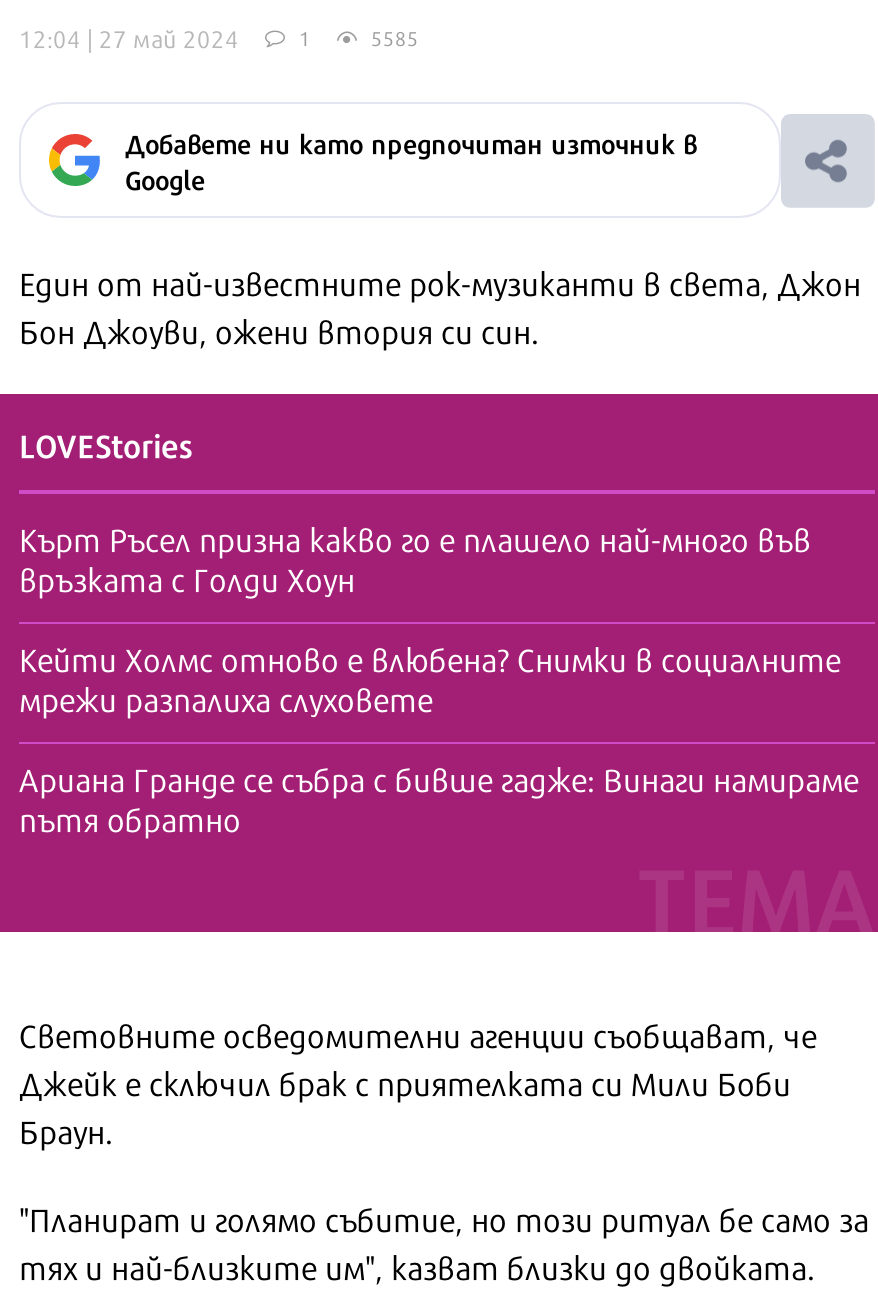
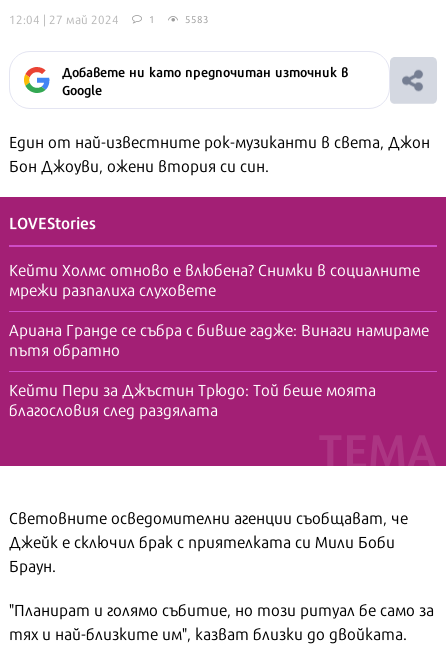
[371,22,419,52] 5585 -> [185,11,209,26] 5583
[19,514,811,602] Кърт Ръсел призна какво го е плашело най-много във | връзката с Голди Хоун -> none
moved [19,634,859,842] -> [9,257,429,361]: Кейти Холмс отново е влюбена? Снимки в социалните | мрежи разпалиха слуховете | Ариана Гранде се събра с бивше гадже: Винаги намираме | пътя обратно
none -> [9,377,376,421] Кейти Пери за Джъстин Трюдо: Той беше моята | благословия след раздялата

